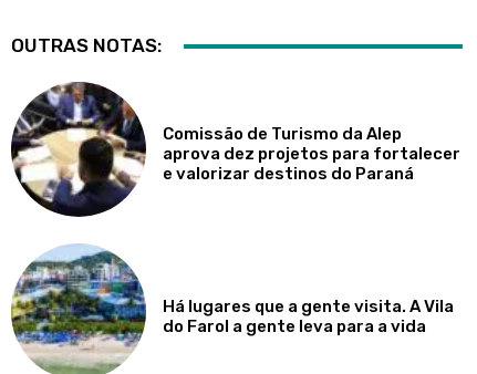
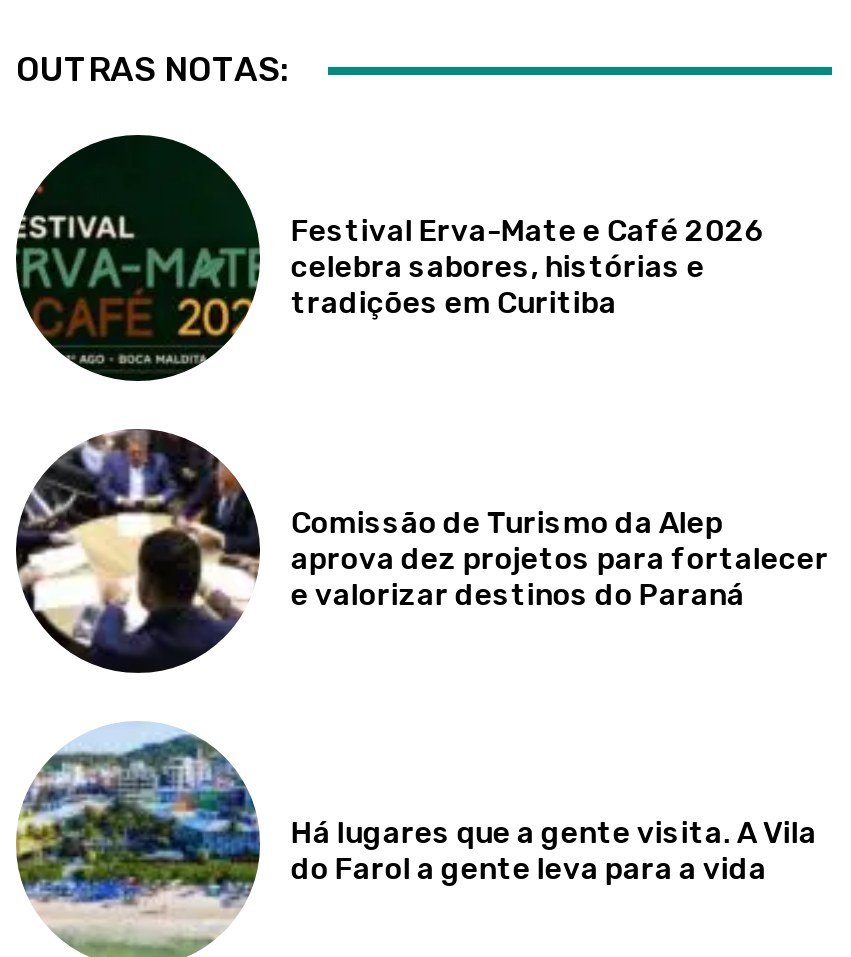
none -> [16,134,765,366] [image] | Festival Erva-Mate e Café 2026 | celebra sabores, histórias e | tradições em Curitiba

